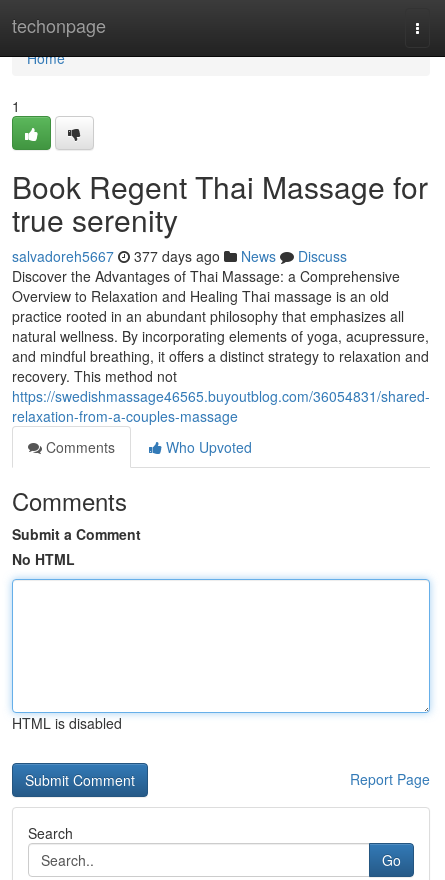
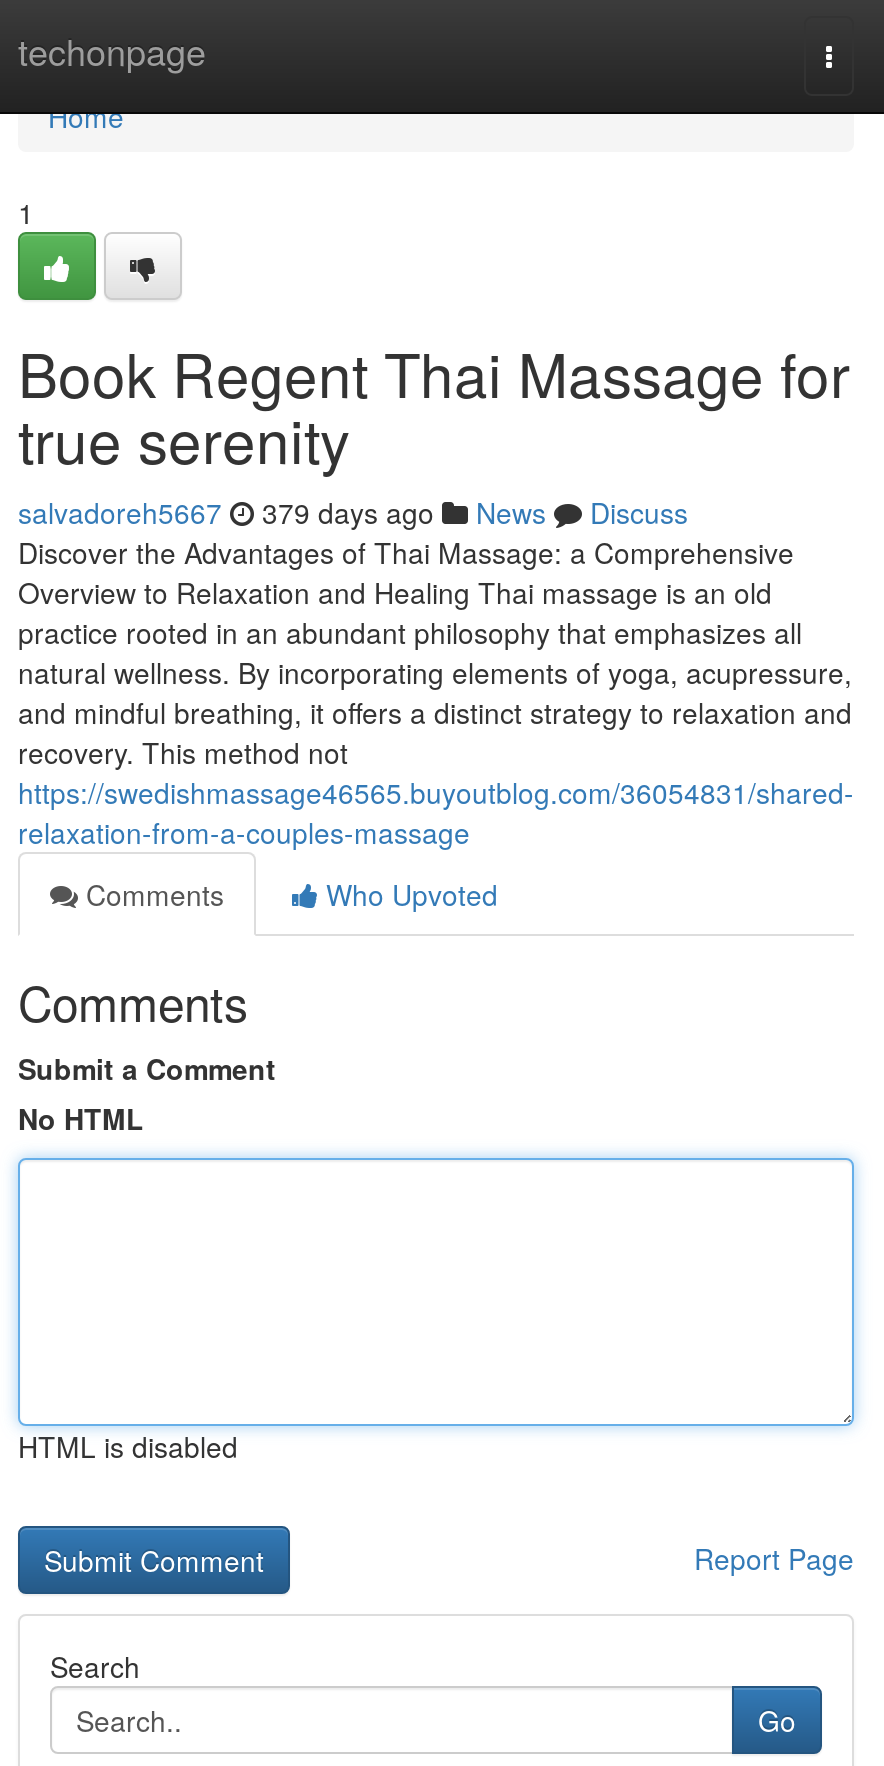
[12,246,347,266] salvadoreh5667 377 days ago News Discuss -> [18,492,688,532] salvadoreh5667 379 days ago News Discuss

